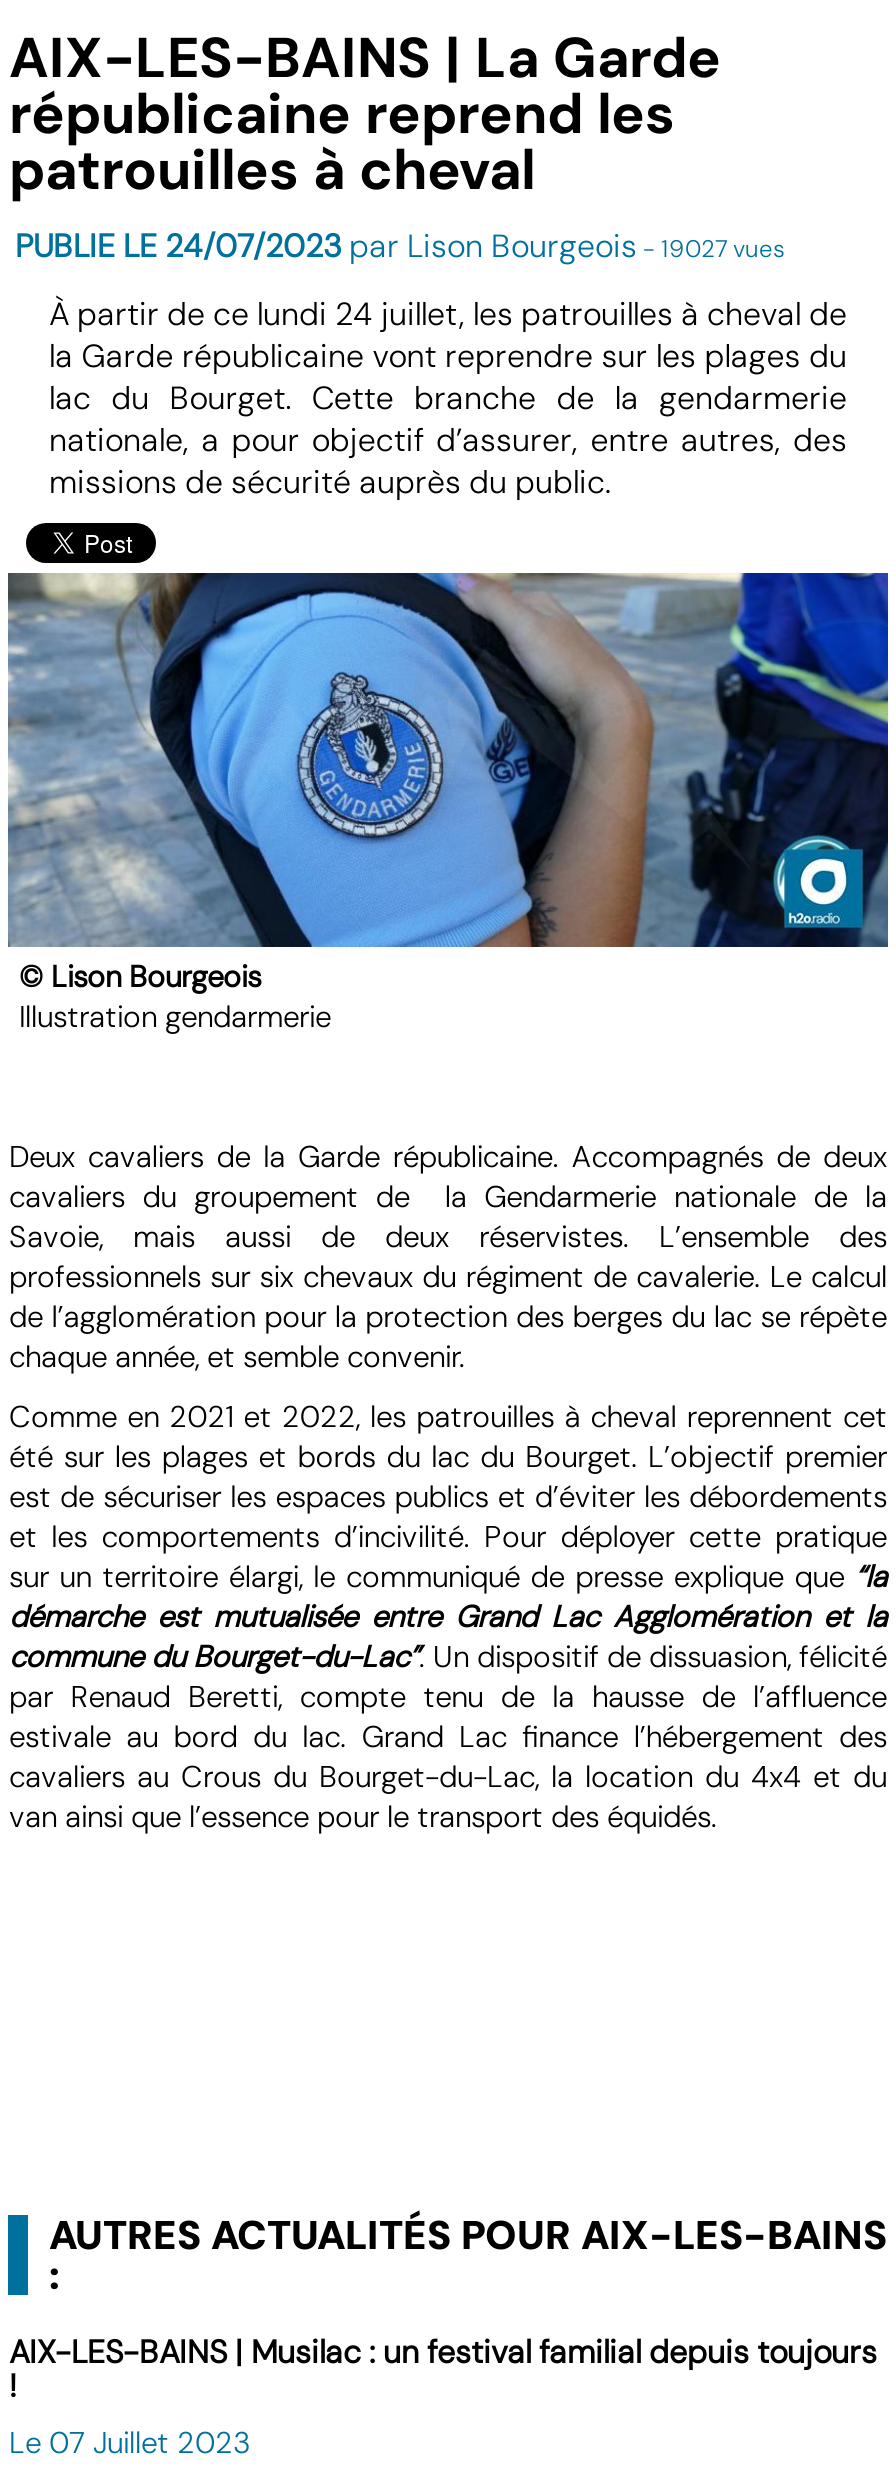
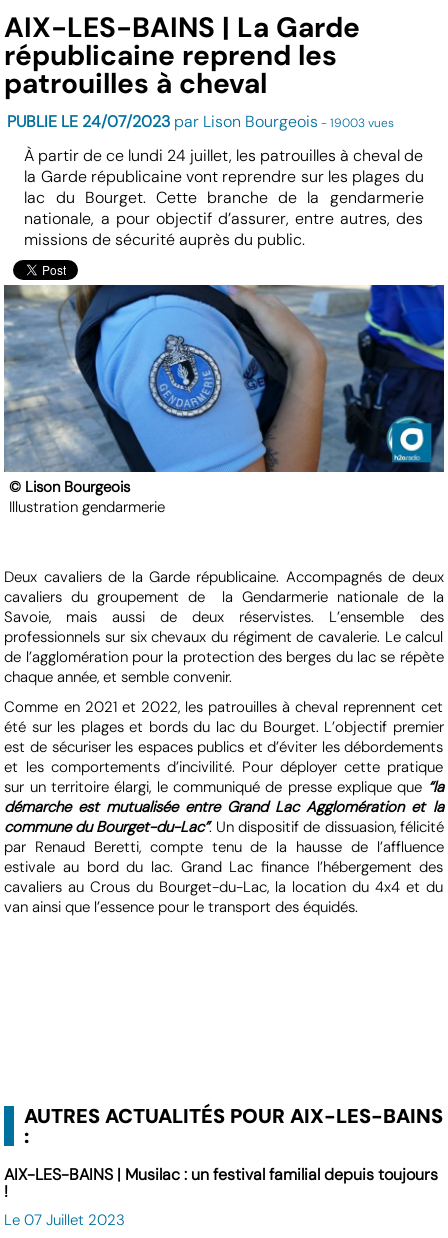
[15,225,785,267] PUBLIE LE 24/07/2023 par Lison Bourgeois - 19027 vues -> [7,111,394,132] PUBLIE LE 24/07/2023 par Lison Bourgeois - 19003 vues

